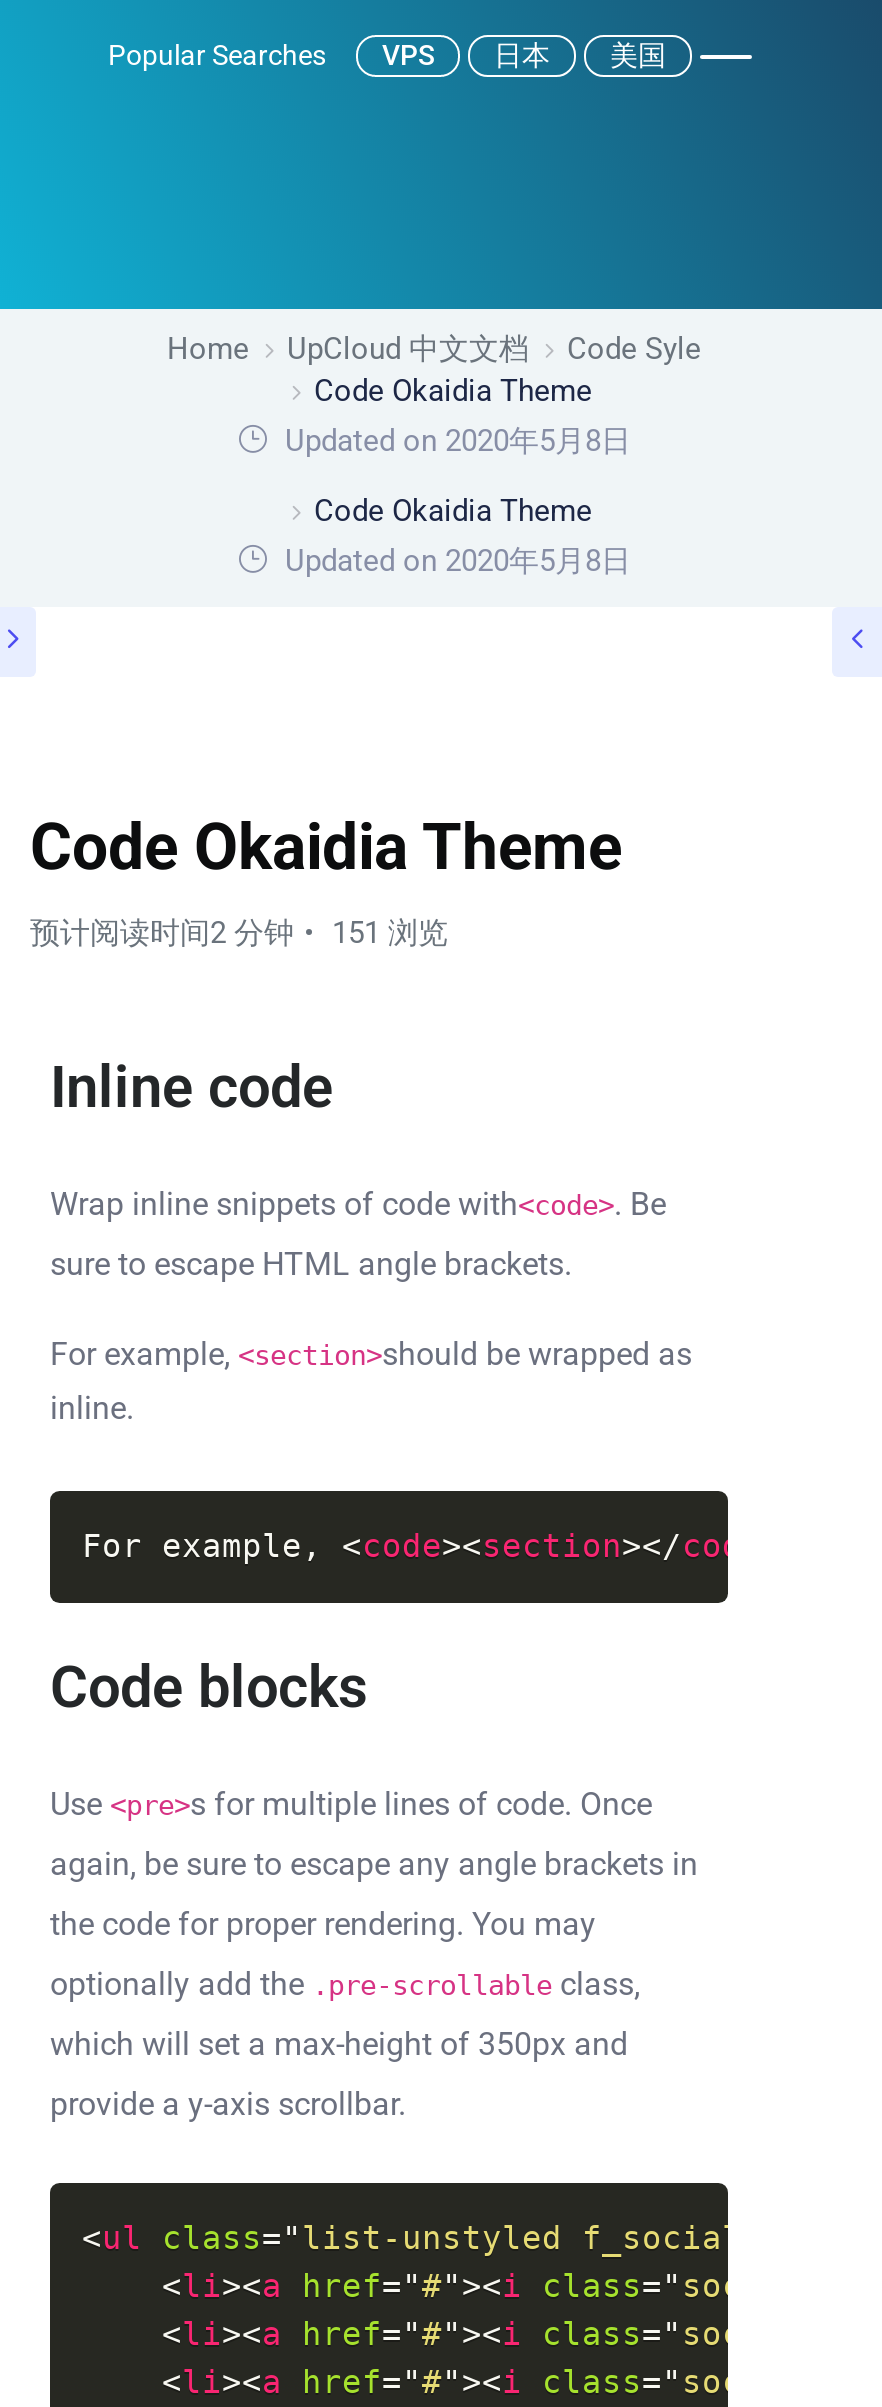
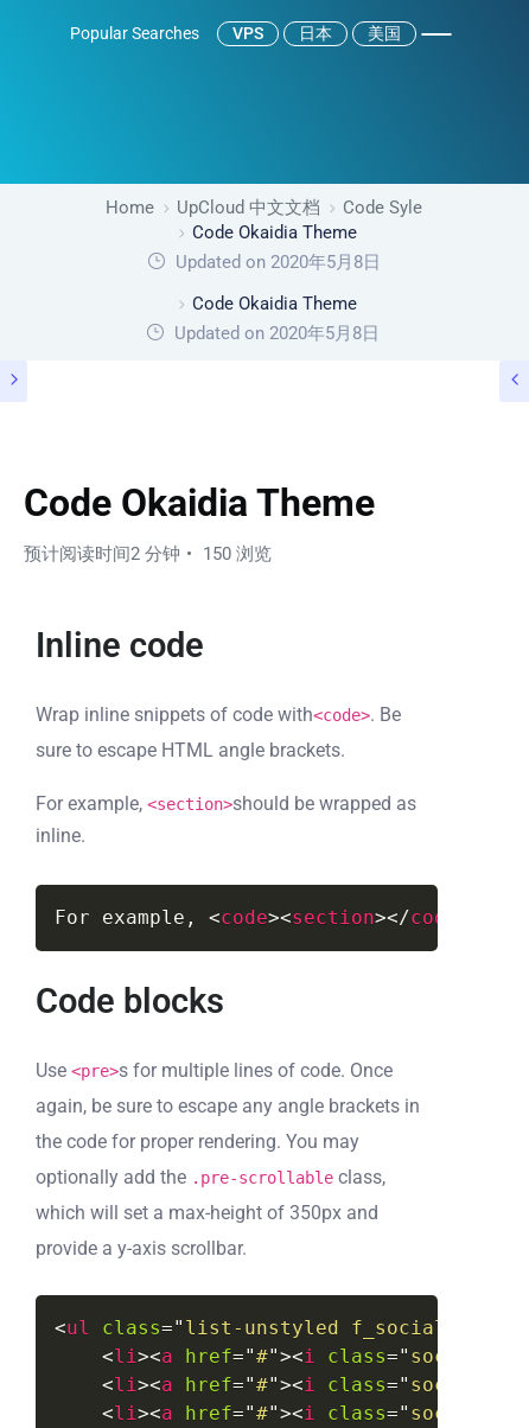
[30,915,448,951] 预计阅读时间2 分钟 151 浏览 -> [24,543,272,565] 预计阅读时间2 分钟 150 浏览

